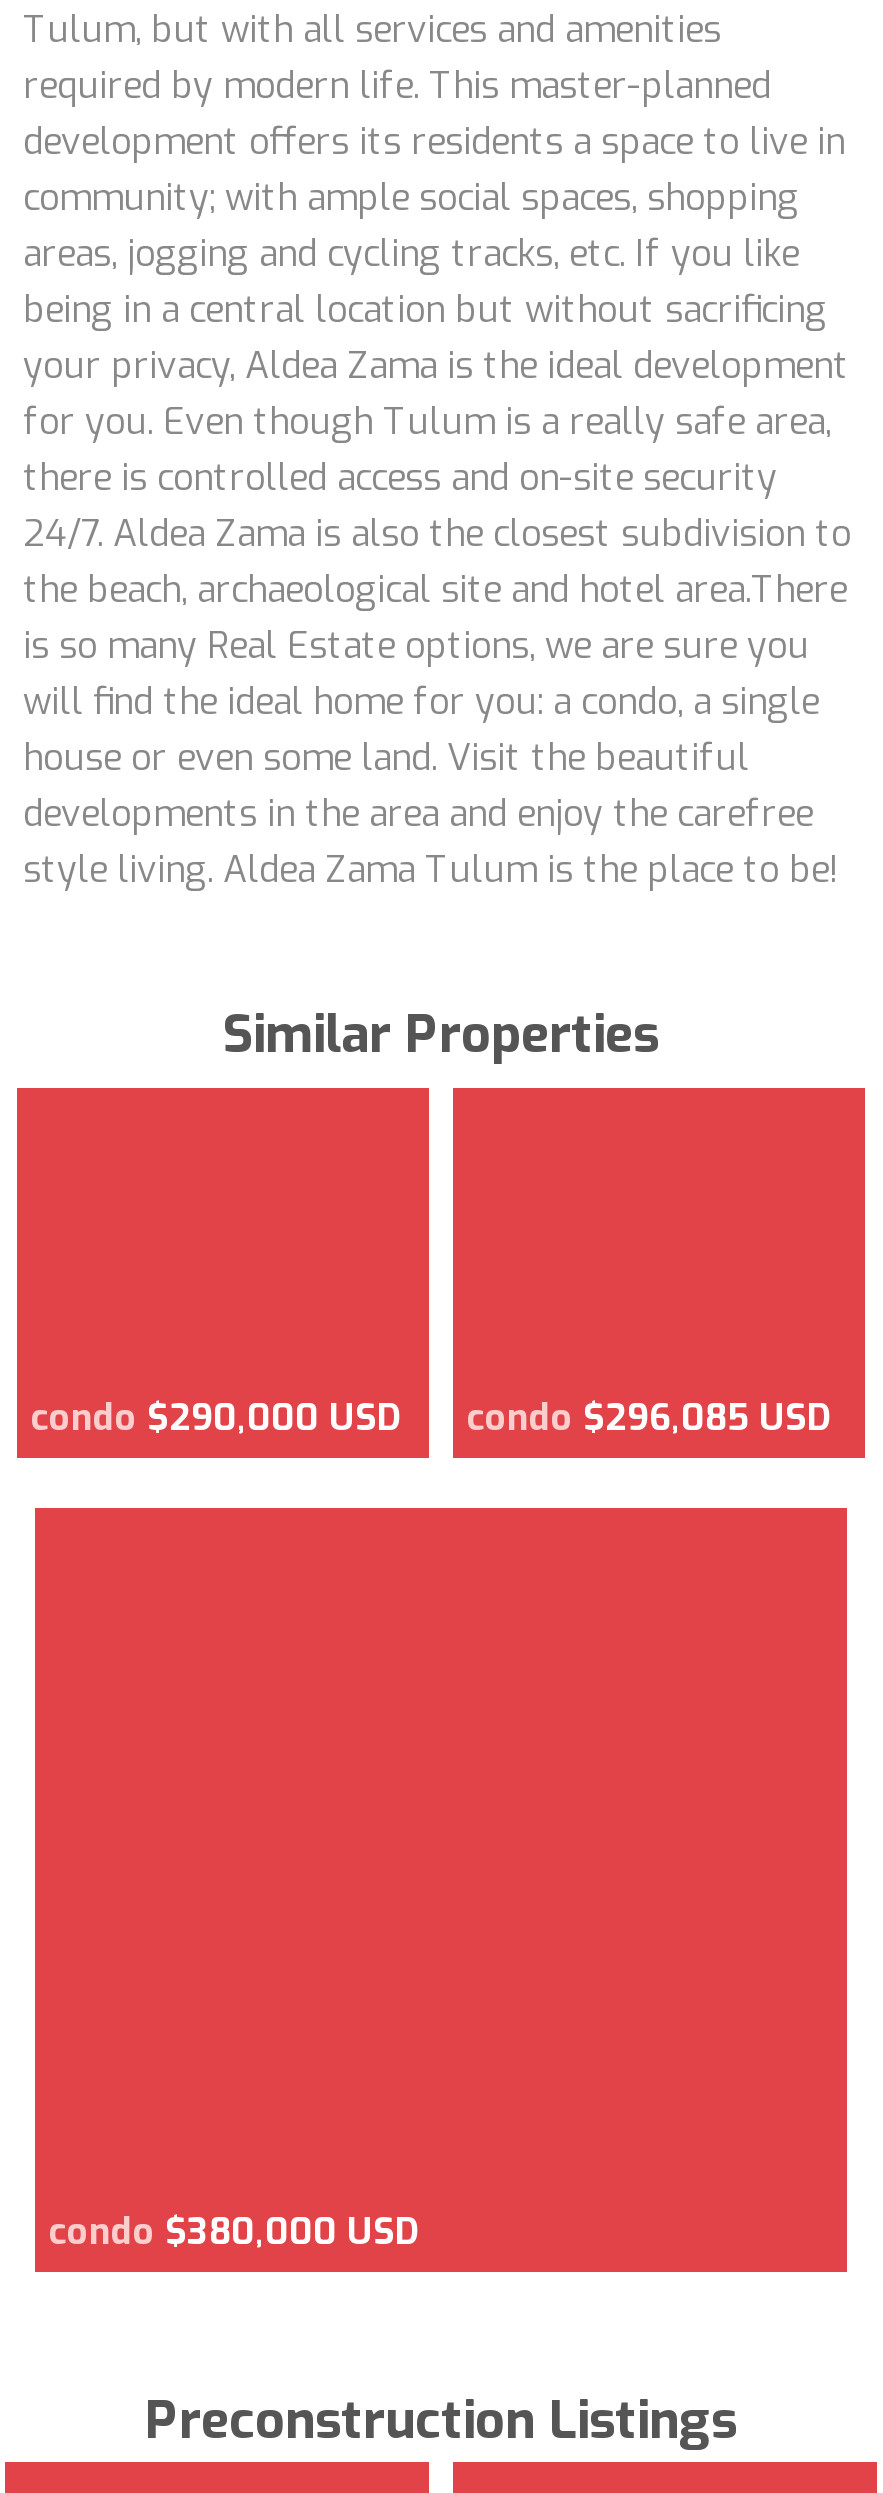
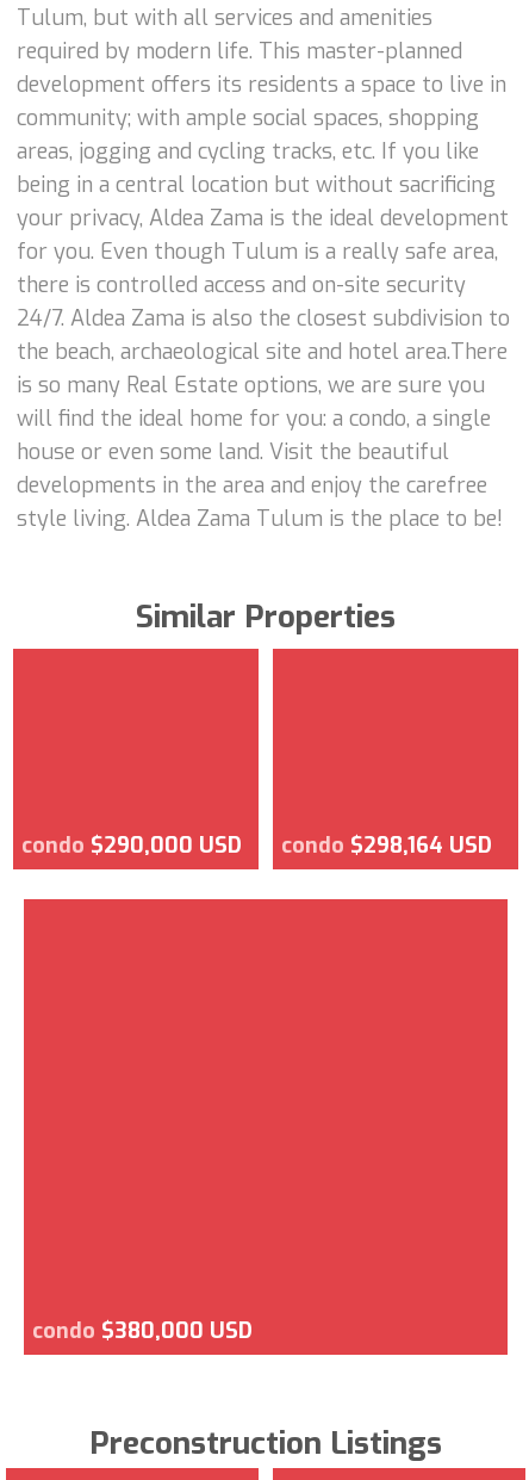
[31,1393,831,1441] condo $290,000 USD condo $296,085 USD -> [21,831,492,859] condo $290,000 USD condo $298,164 USD

